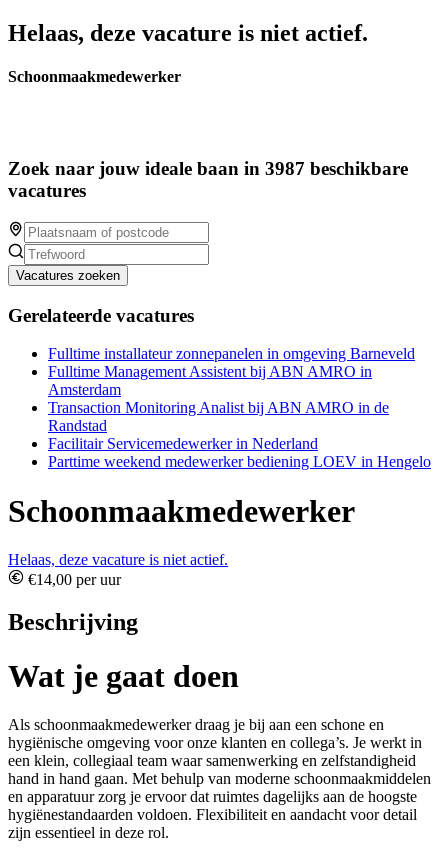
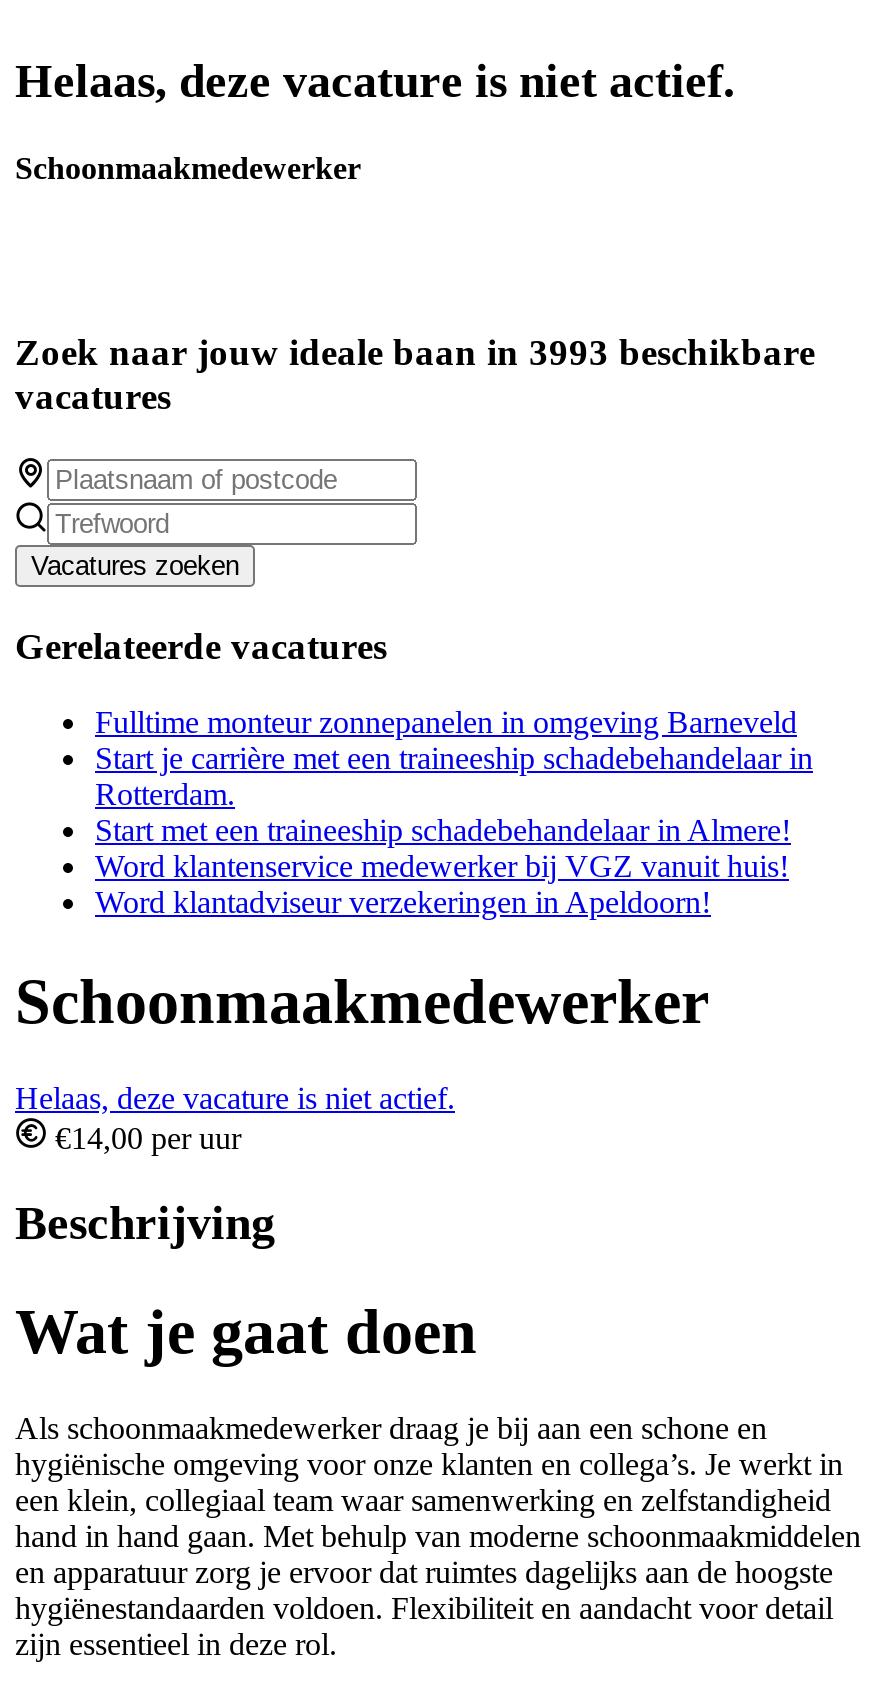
[8,158,408,179] Zoek naar jouw ideale baan in 3987 beschikbare -> [15,331,815,373] Zoek naar jouw ideale baan in 3993 beschikbare
[48,345,431,470] Fulltime installateur zonnepanelen in omgeving Barneveld | Fulltime Management Assistent bij ABN AMRO in | Amsterdam | Transaction Monitoring Analist bij ABN AMRO in de | Randstad | Facilitair Servicemedewerker in Nederland | Parttime weekend medewerker bediening LOEV in Hengelo -> [95,706,813,920] Fulltime monteur zonnepanelen in omgeving Barneveld | Start je carrière met een traineeship schadebehandelaar in | Rotterdam. | Start met een traineeship schadebehandelaar in Almere! | Word klantenservice medewerker bij VGZ vanuit huis! | Word klantadviseur verzekeringen in Apeldoorn!

